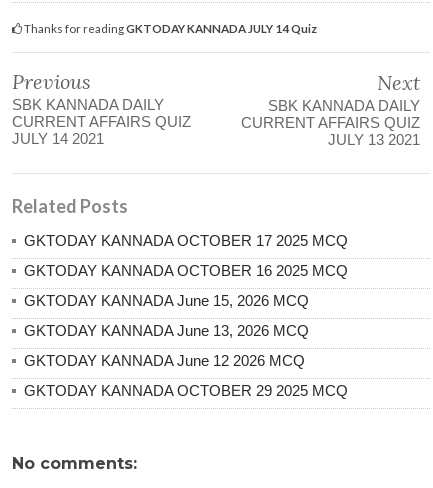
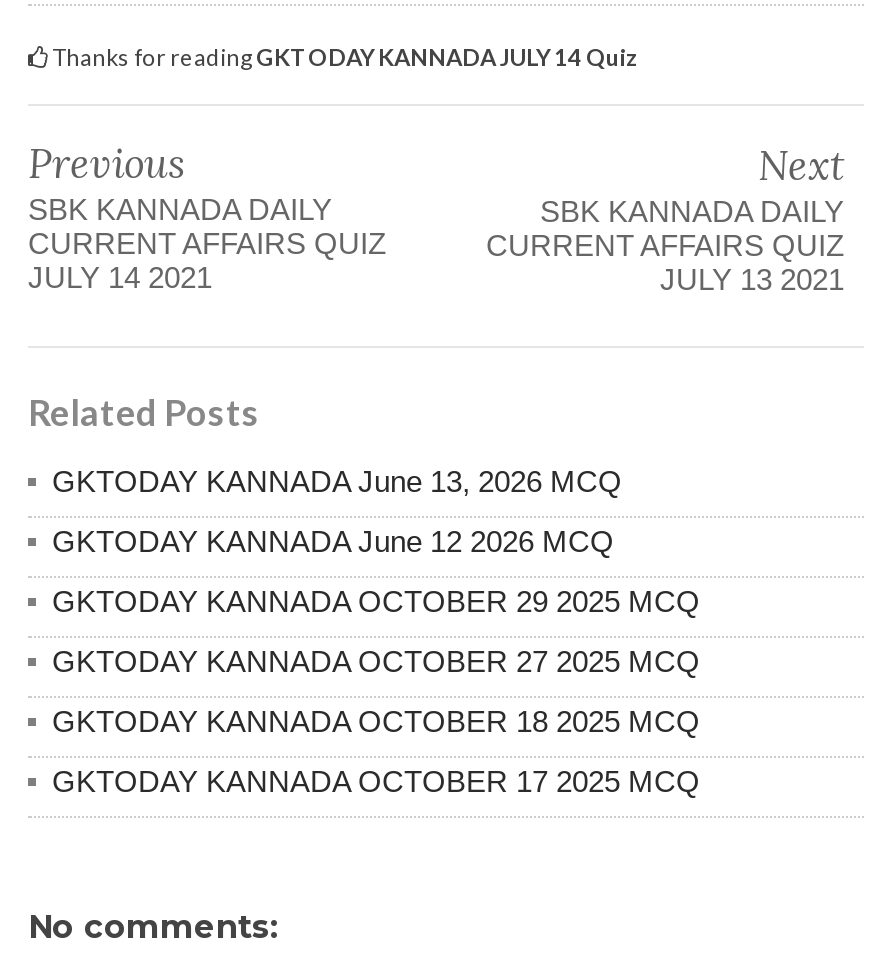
moved [24,232,348,249] -> [52,764,700,798]: GKTODAY KANNADA OCTOBER 17 2025 MCQ
[24,262,348,309] GKTODAY KANNADA OCTOBER 16 2025 MCQ | GKTODAY KANNADA June 15, 2026 MCQ -> none
moved [24,322,348,399] -> [52,464,700,618]: GKTODAY KANNADA June 13, 2026 MCQ | GKTODAY KANNADA June 12 2026 MCQ | GKTODAY KANNADA OCTOBER 29 2025 MCQ
none -> [52,644,700,738] GKTODAY KANNADA OCTOBER 27 2025 MCQ | GKTODAY KANNADA OCTOBER 18 2025 MCQ

